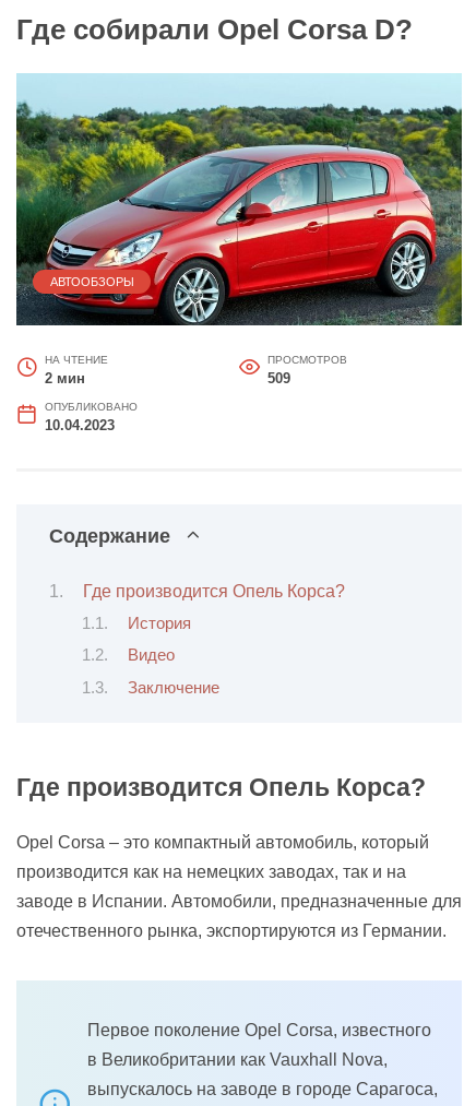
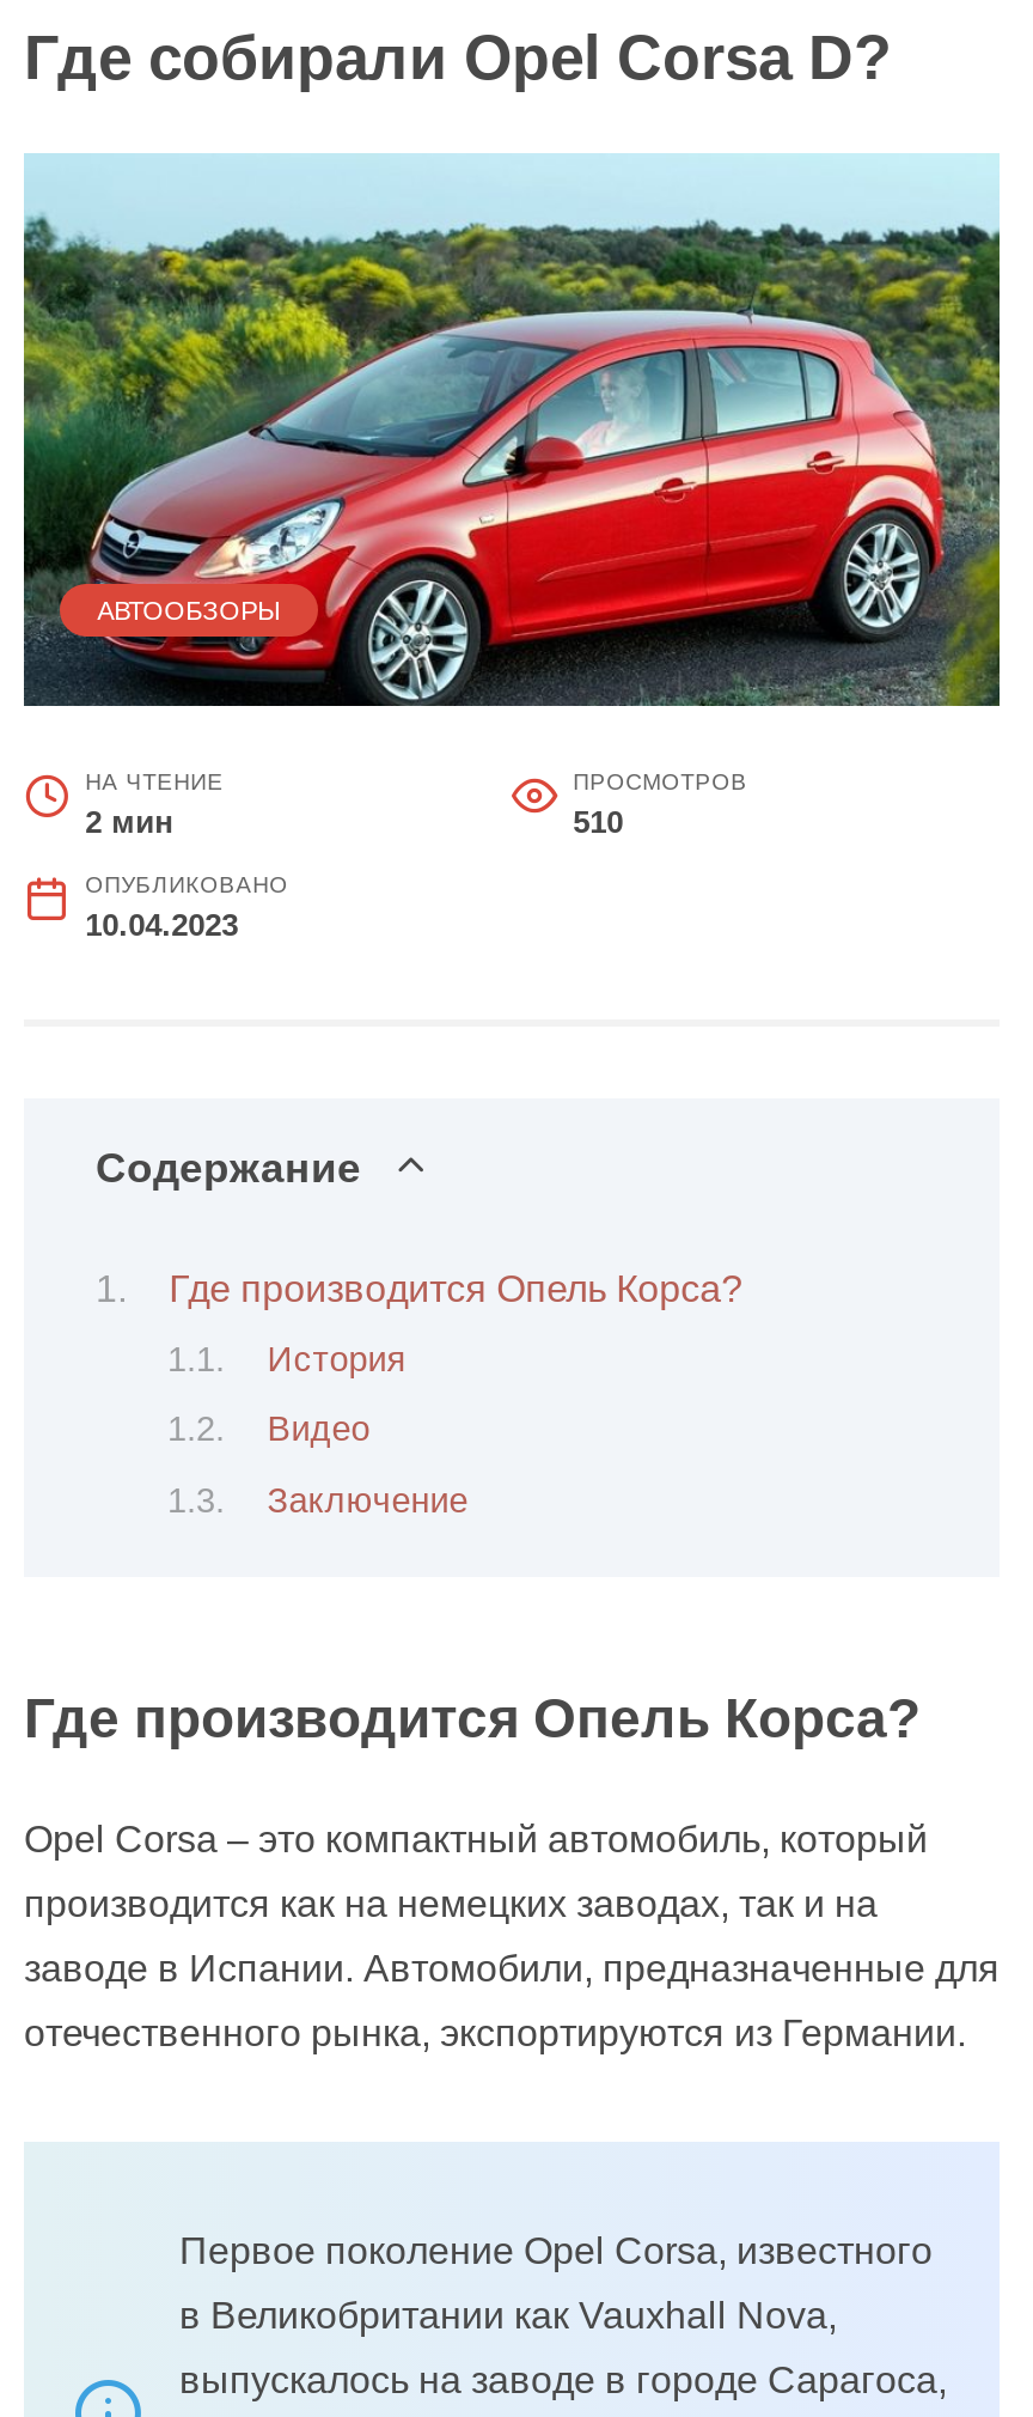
[267,370,290,387] 509 -> [573,805,623,841] 510

